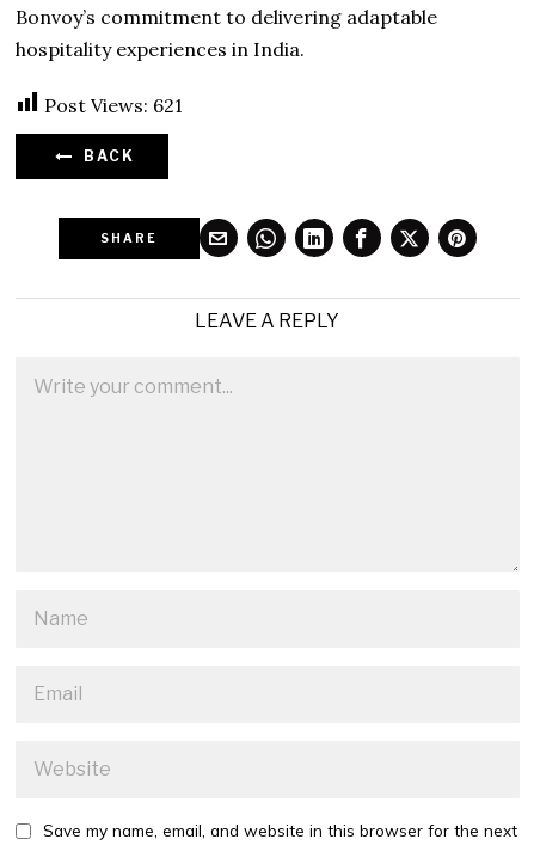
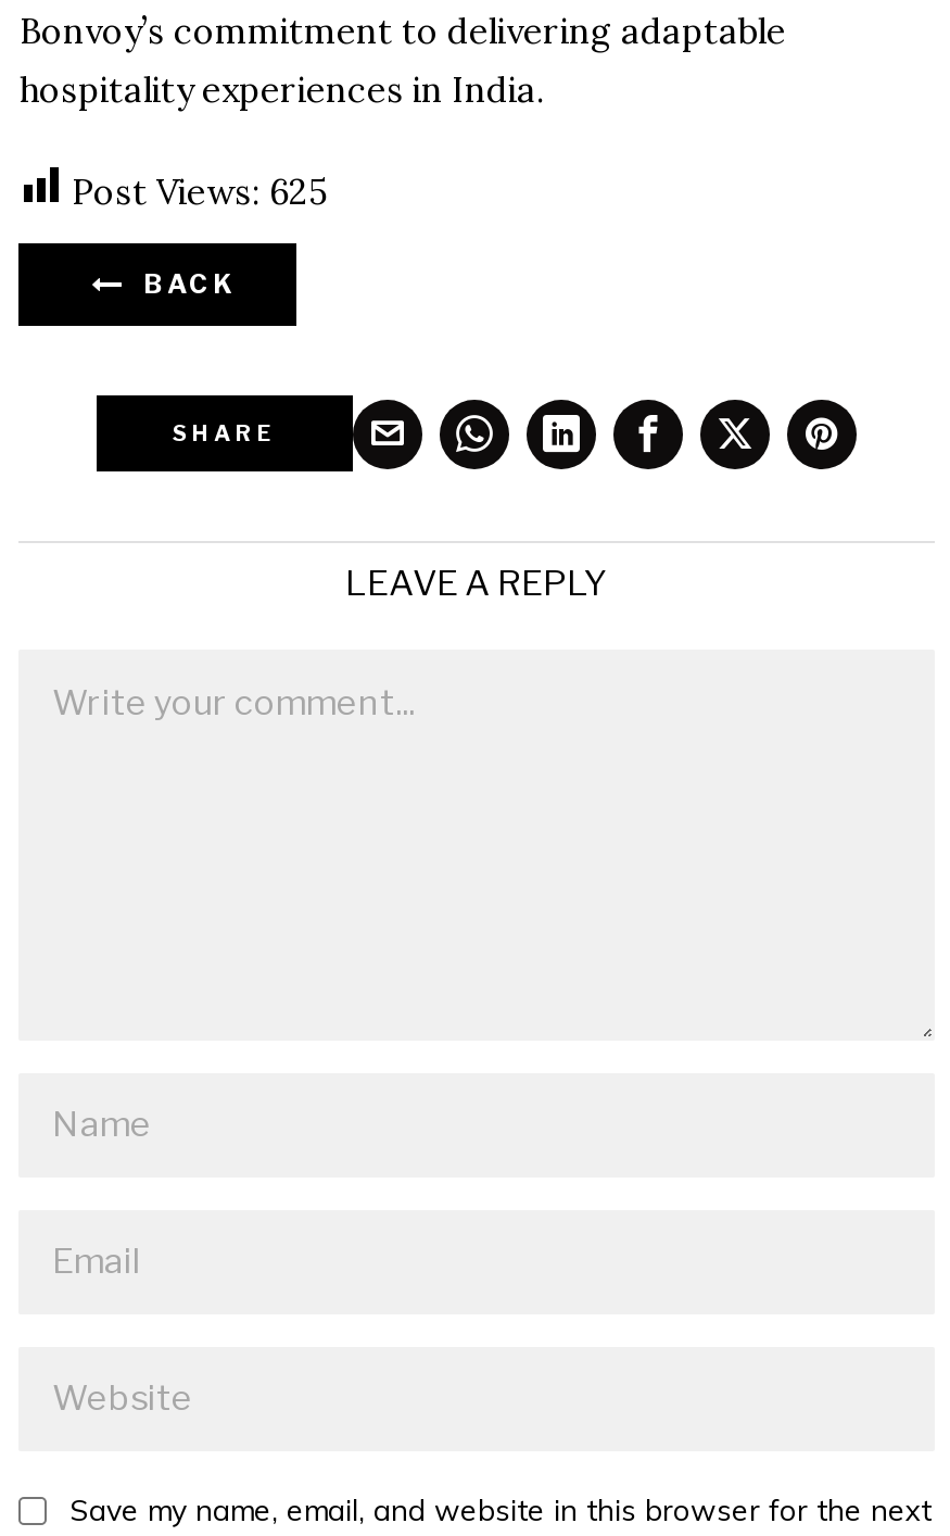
[45,93,183,117] Post Views: 621 -> [71,169,325,213] Post Views: 625

